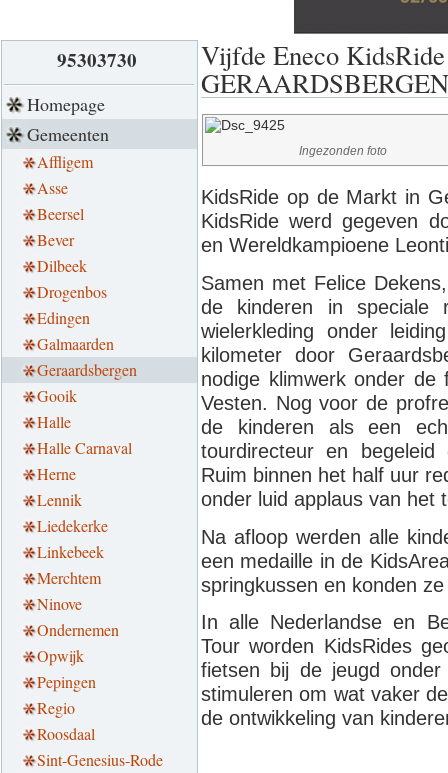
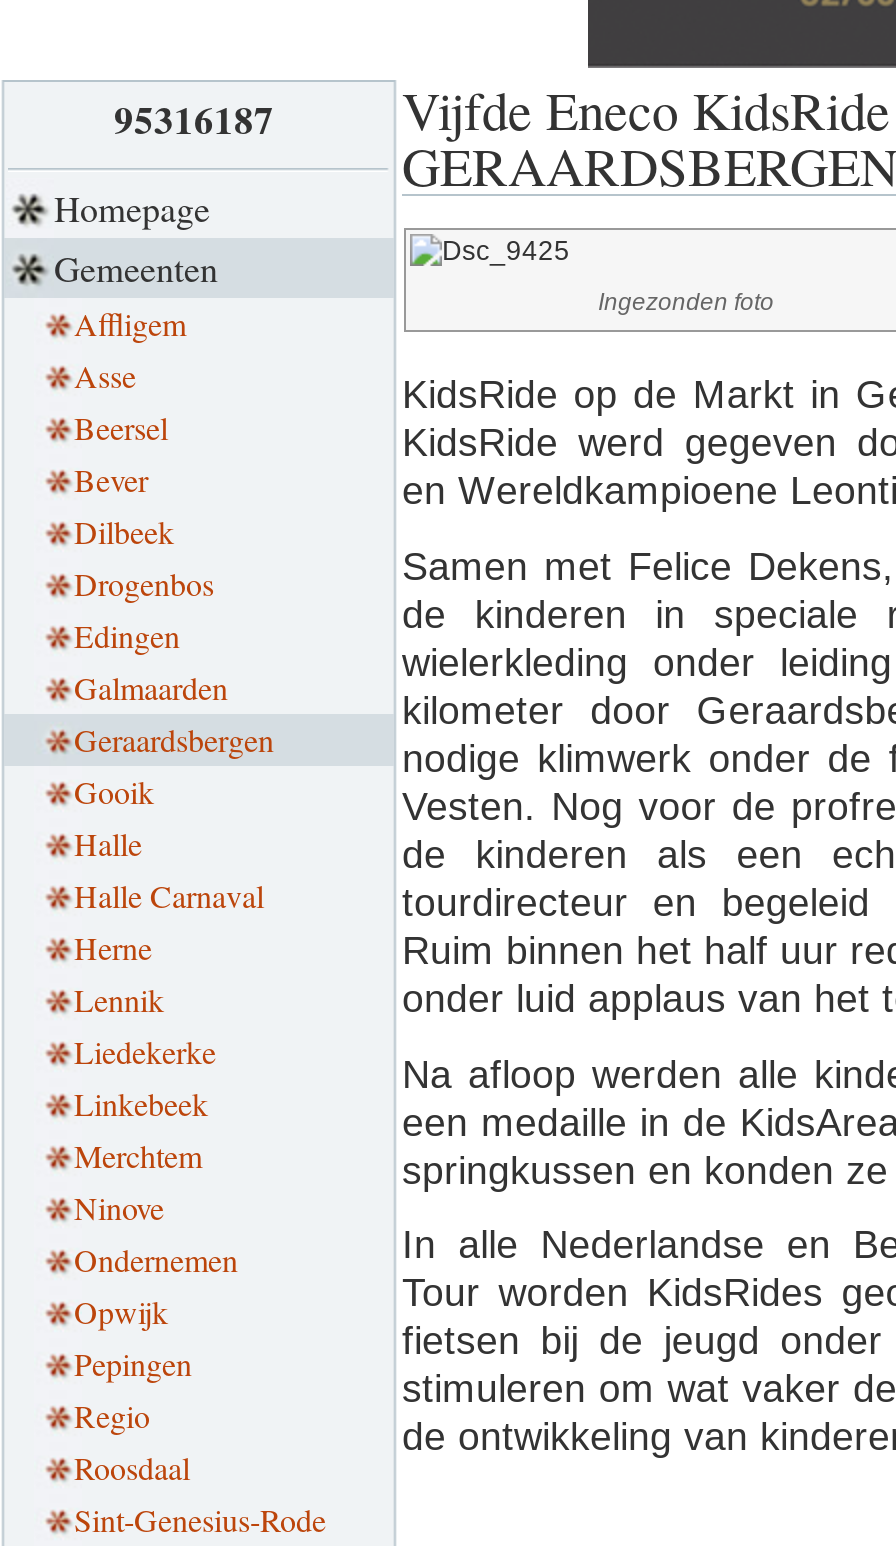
[57,46,137,73] 95303730 -> [114,92,274,146] 95316187

